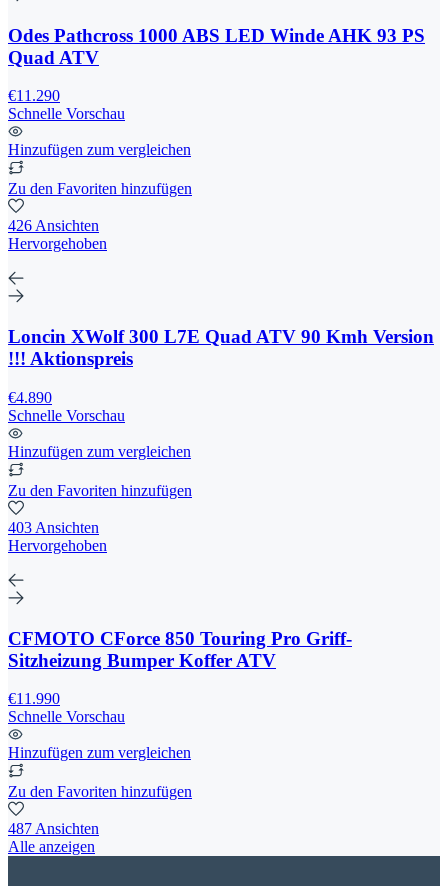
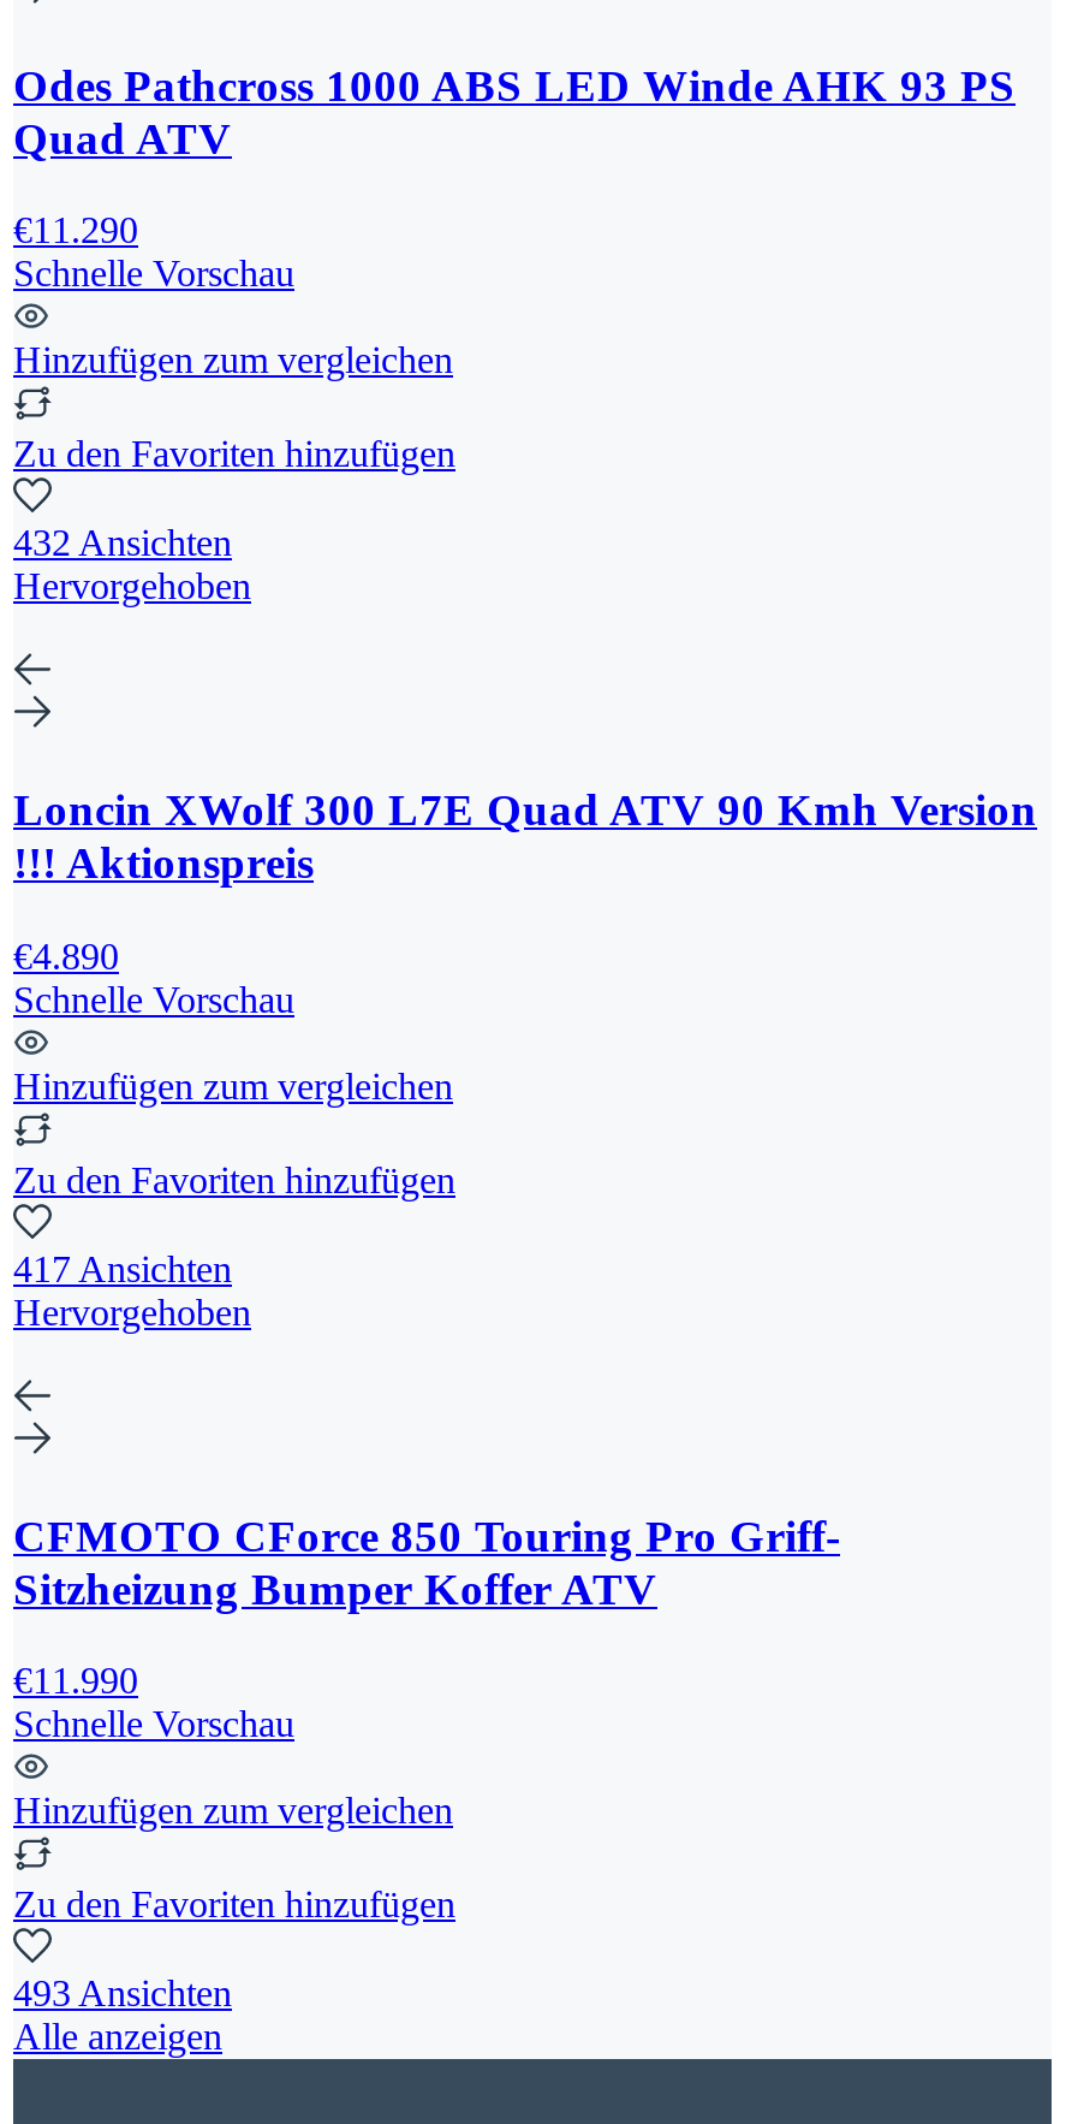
[8,217,99,234] 426 Ansichten -> [13,523,232,564] 432 Ansichten
[8,519,99,536] 403 Ansichten -> [13,1248,232,1289] 417 Ansichten
[8,820,99,837] 487 Ansichten -> [13,1973,232,2014] 493 Ansichten

